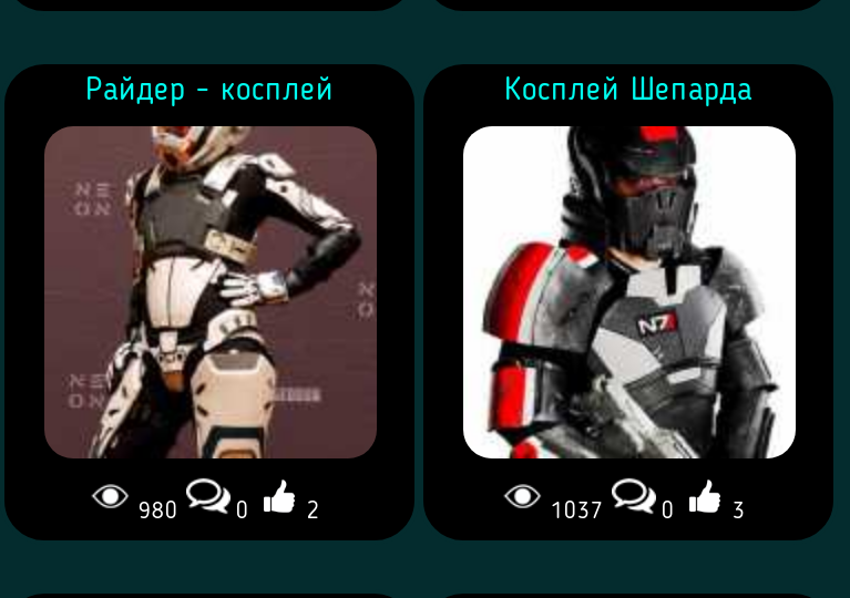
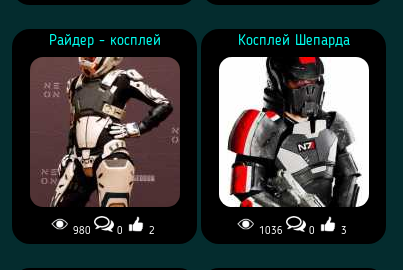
[551,501,604,525] 1037 -> [258,226,282,237] 1036

